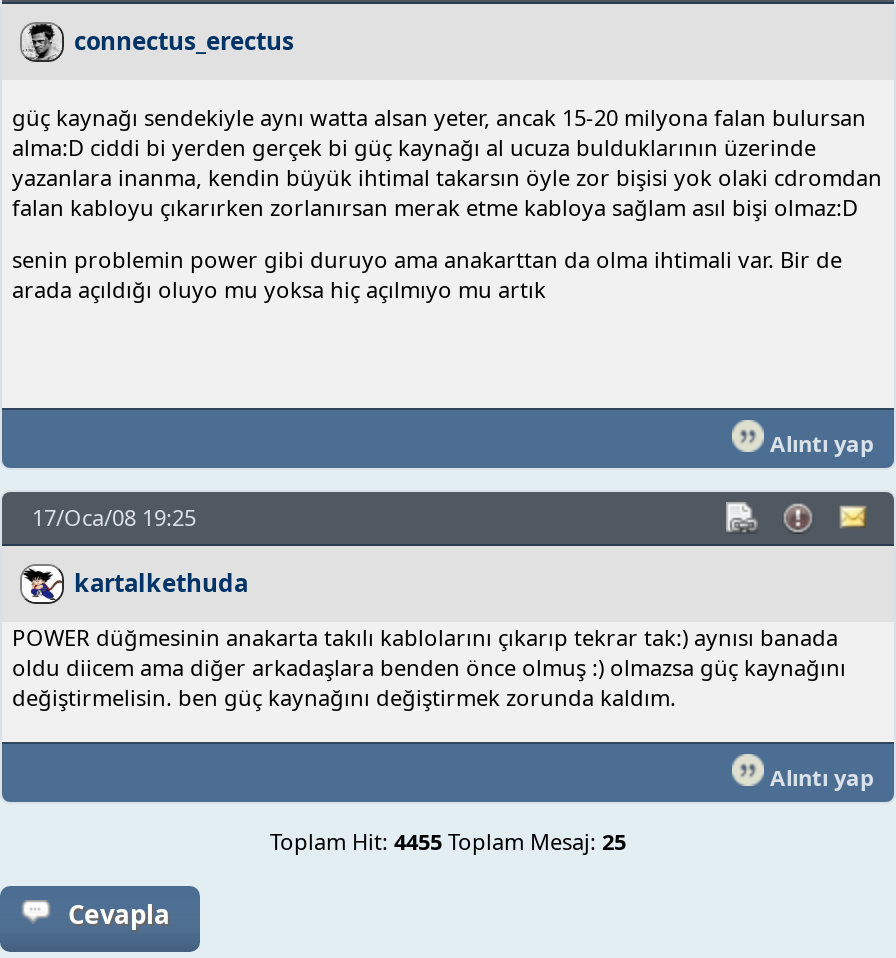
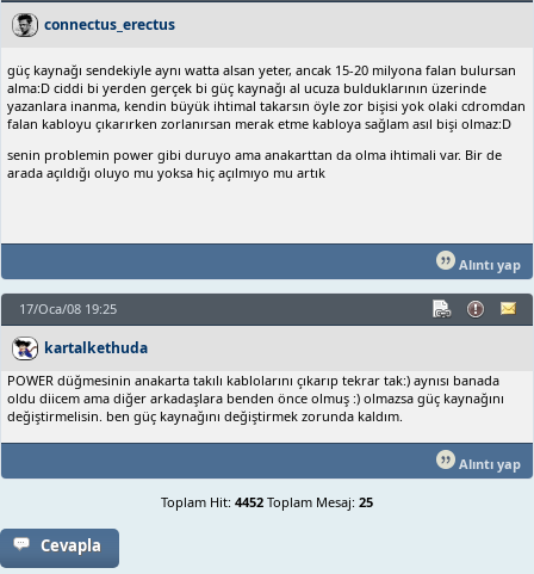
[270,826,626,856] Toplam Hit: 4455 Toplam Mesaj: 25 -> [161,493,373,511] Toplam Hit: 4452 Toplam Mesaj: 25

